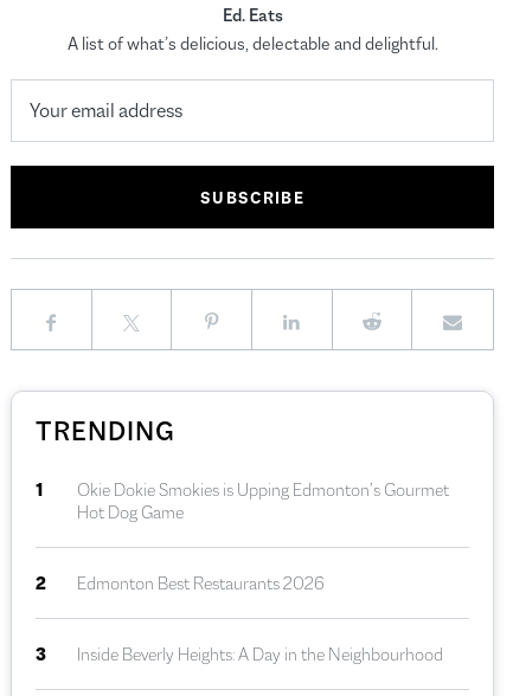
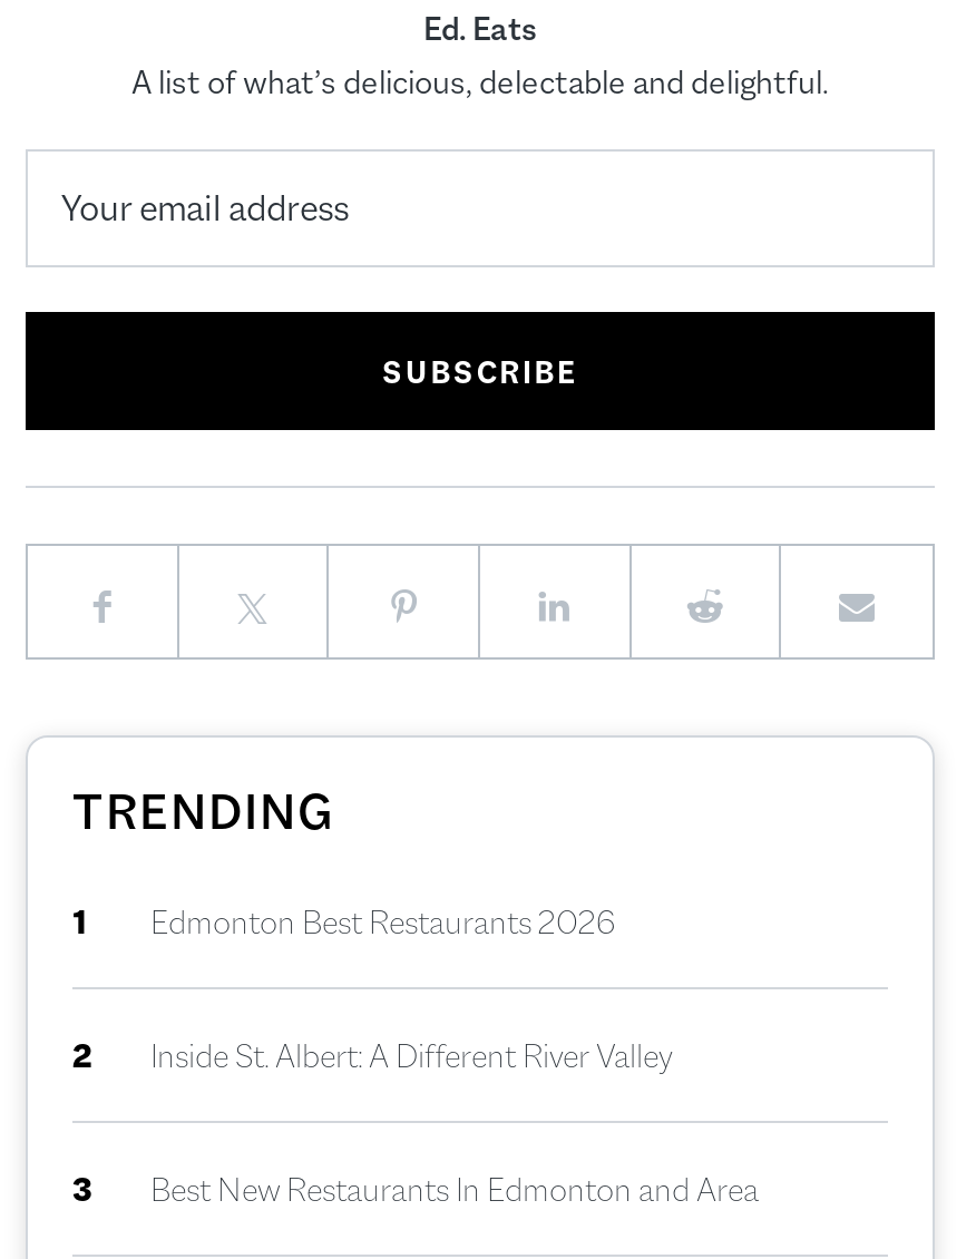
[77,478,449,523] Okie Dokie Smokies is Upping Edmonton’s Gourmet | Hot Dog Game -> none
moved [77,572,325,594] -> [150,900,616,942]: Edmonton Best Restaurants 2026
none -> [150,1034,674,1076] Inside St. Albert: A Different River Valley
[77,643,443,665] Inside Beverly Heights: A Day in the Neighbourhood -> [150,1167,759,1210] Best New Restaurants In Edmonton and Area

